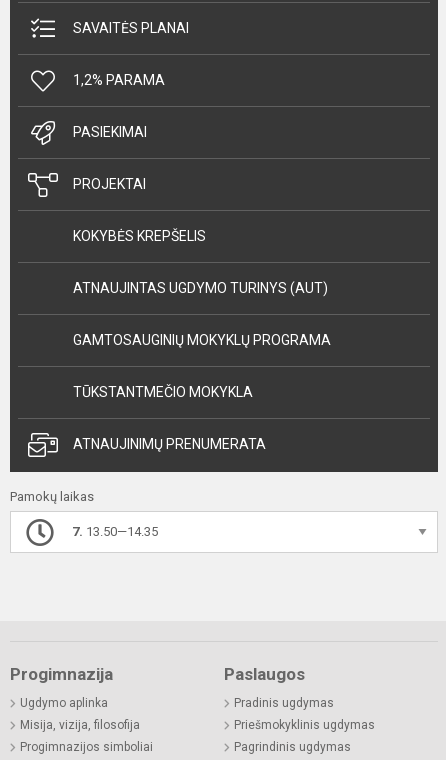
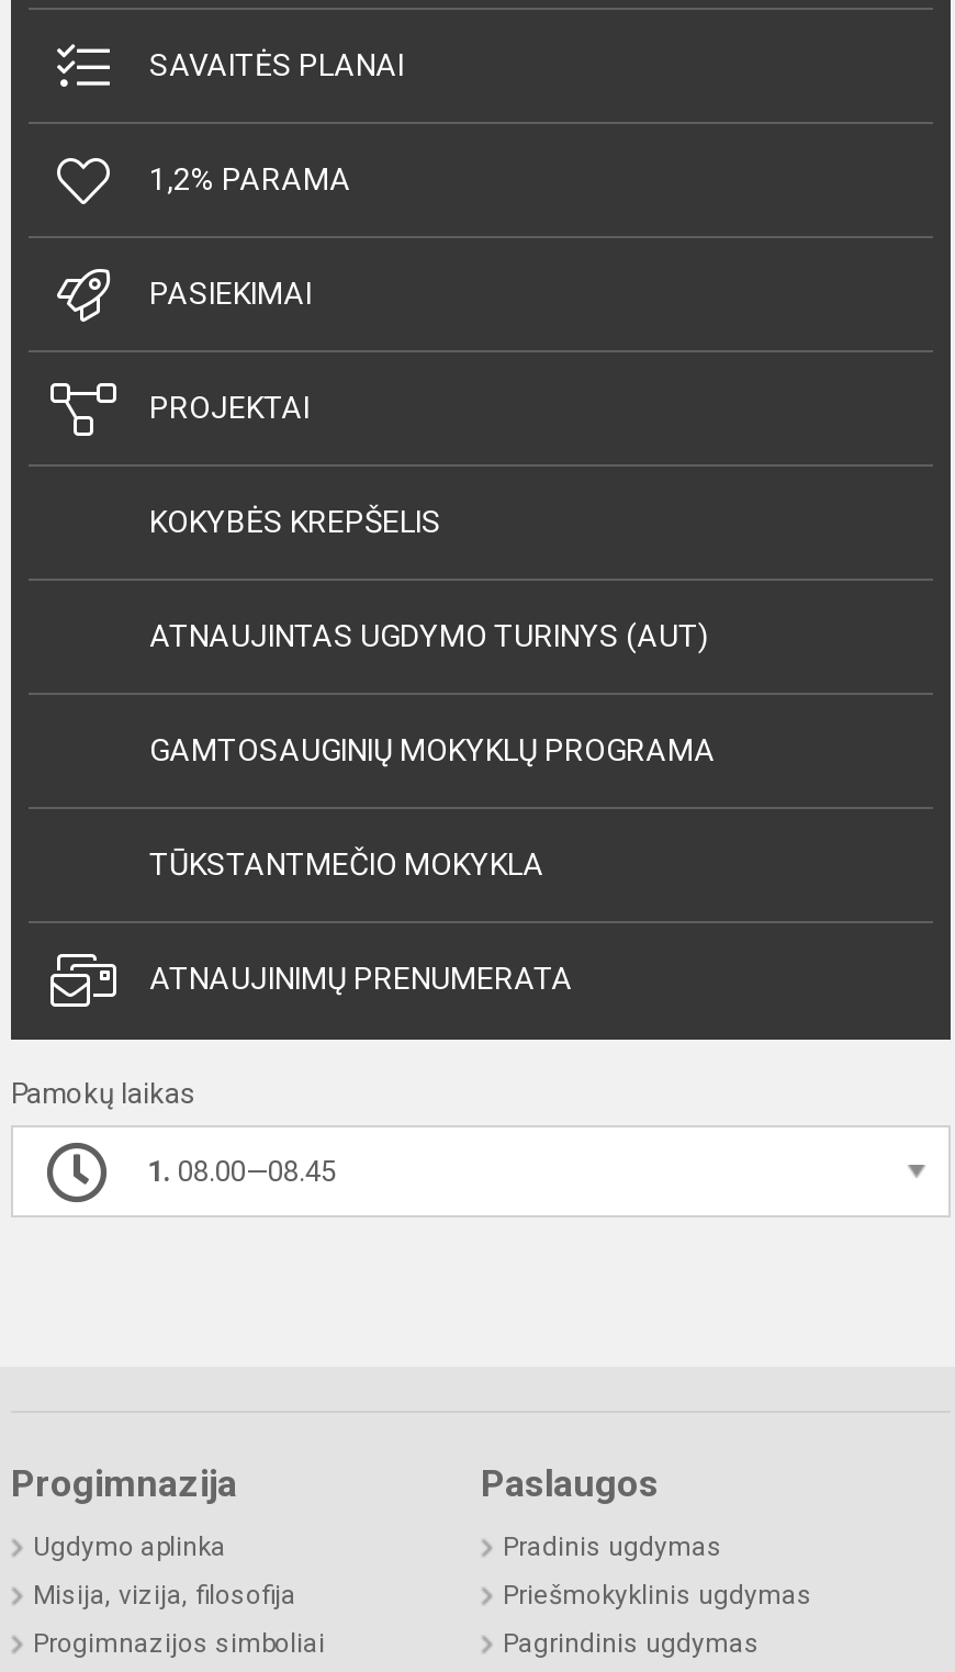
[72,525,158,540] 7. 13.50—14.35 -> [147,1156,336,1189] 1. 08.00—08.45

